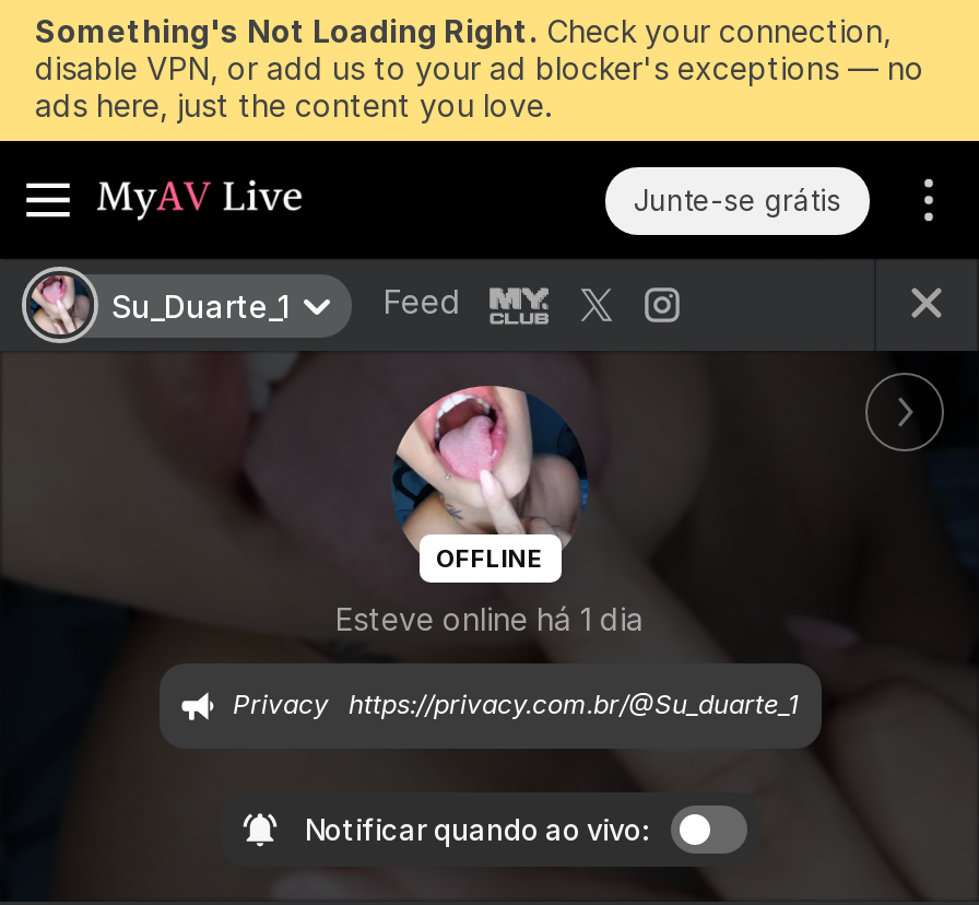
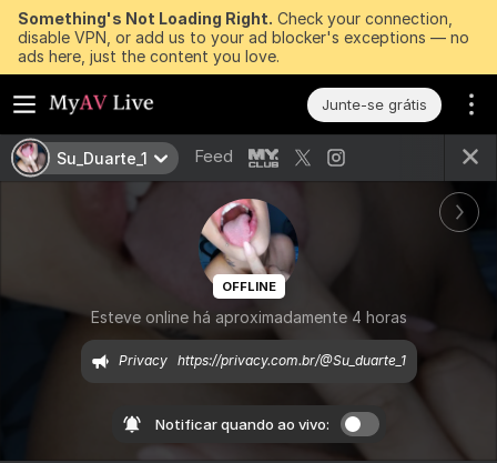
[335,601,644,638] Esteve online há 1 dia -> [90,308,407,327] Esteve online há aproximadamente 4 horas

